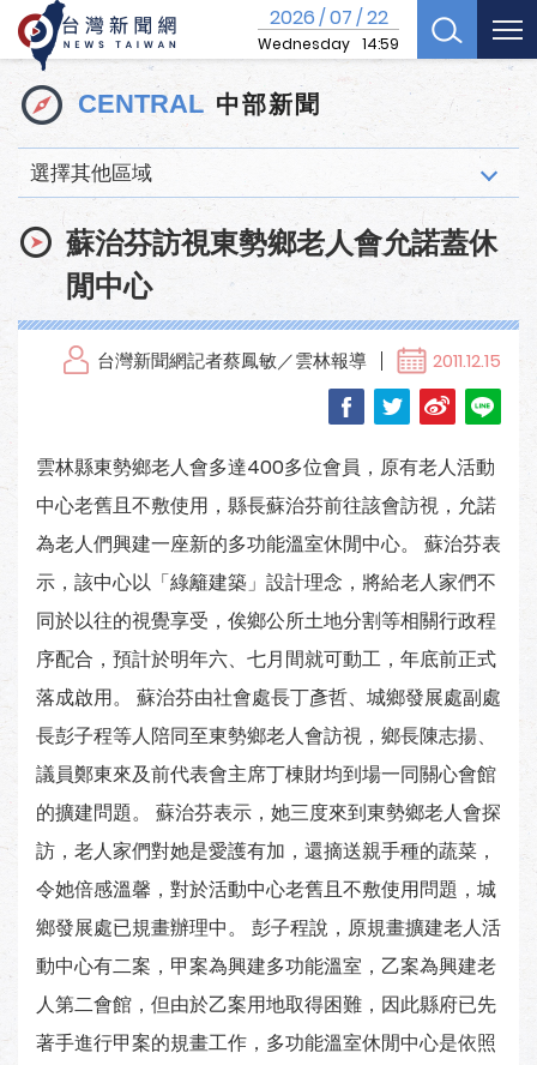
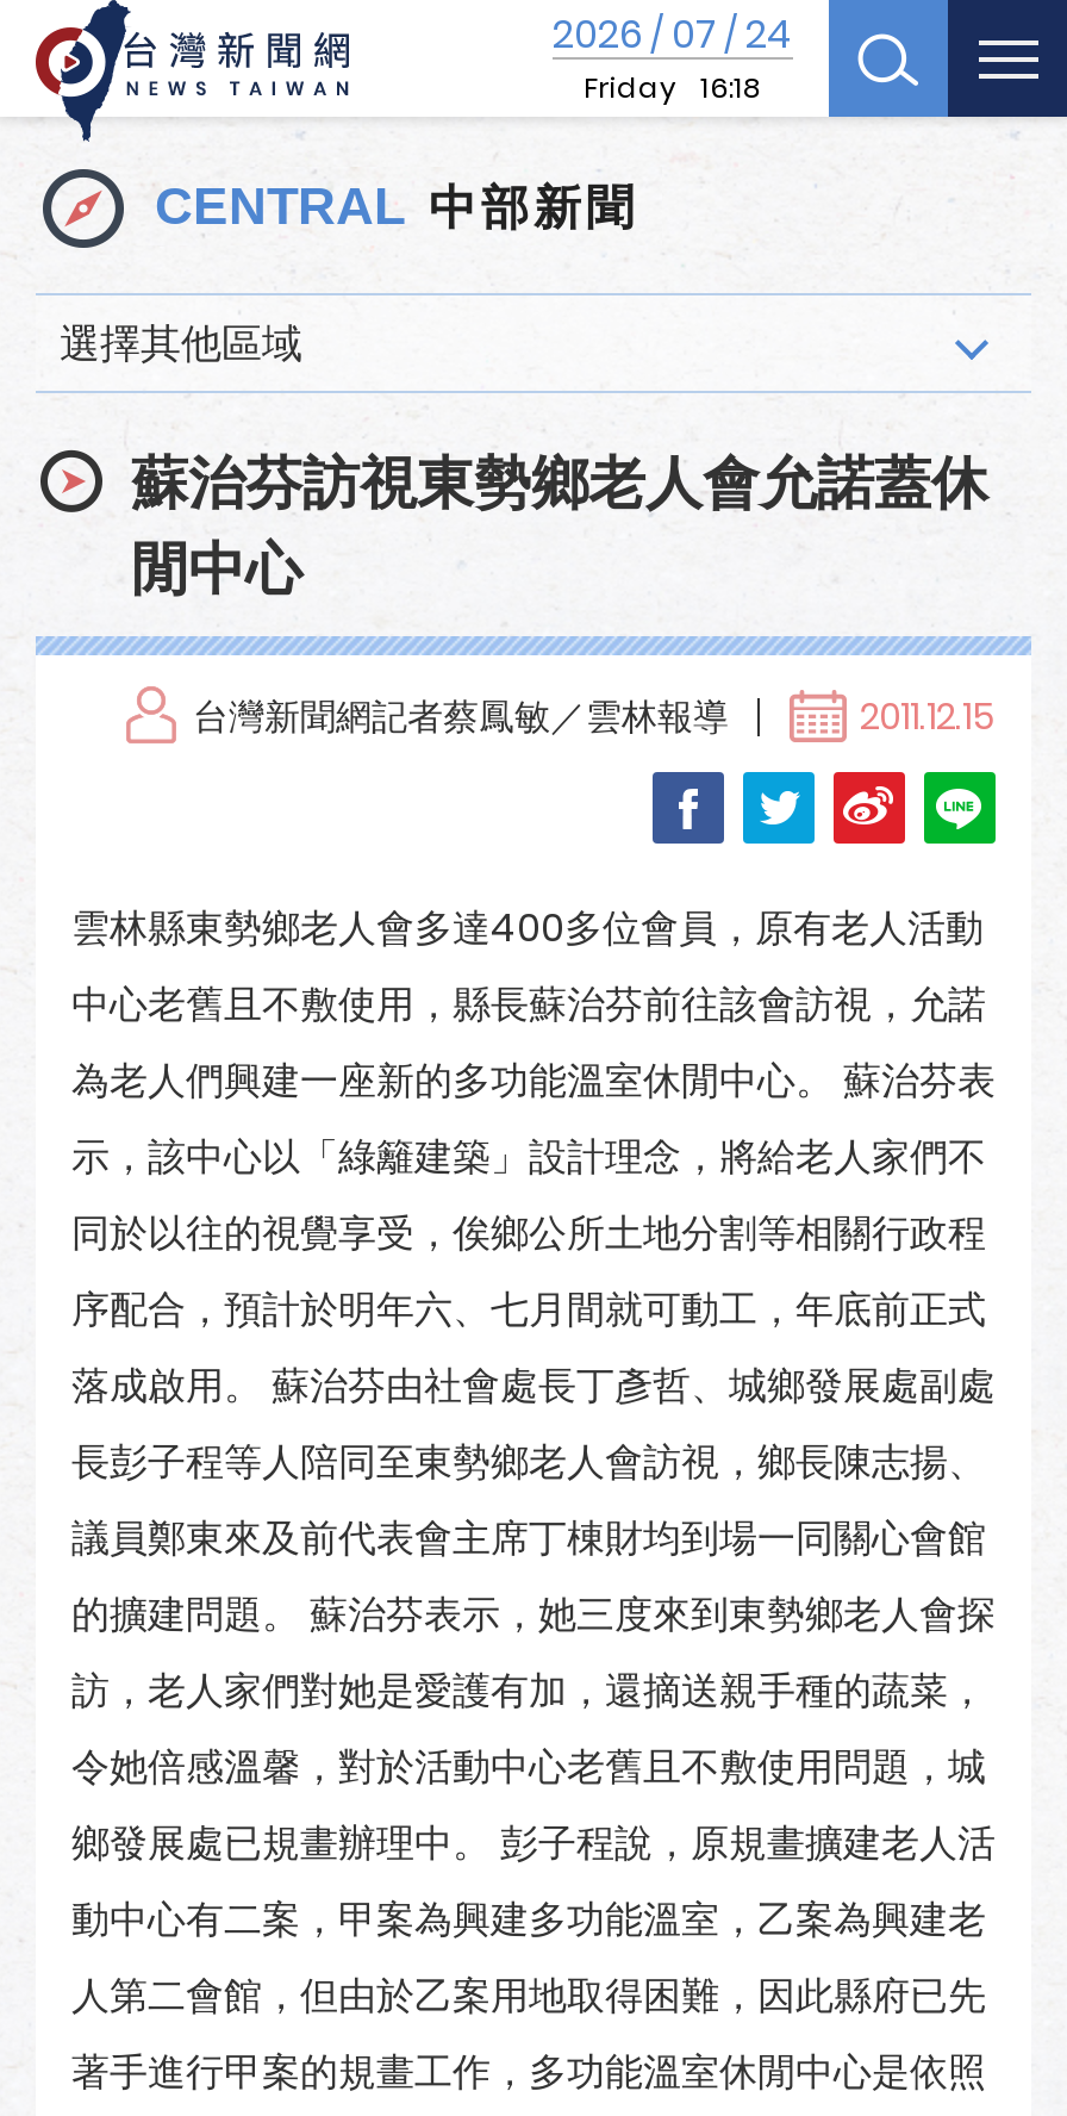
[258,4,399,54] 2026 / 07 / 22 | Wednesday 14:59 -> [553,7,793,107] 2026 / 07 / 24 | Friday 16:18

